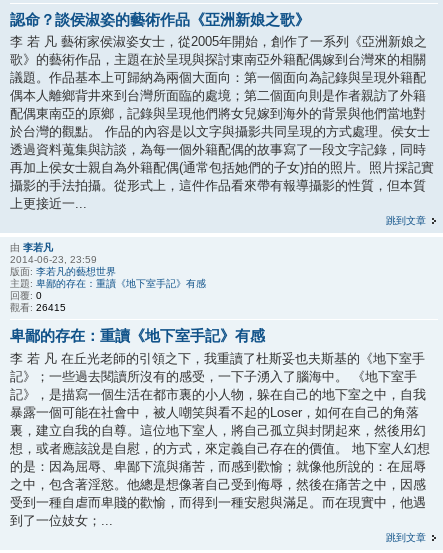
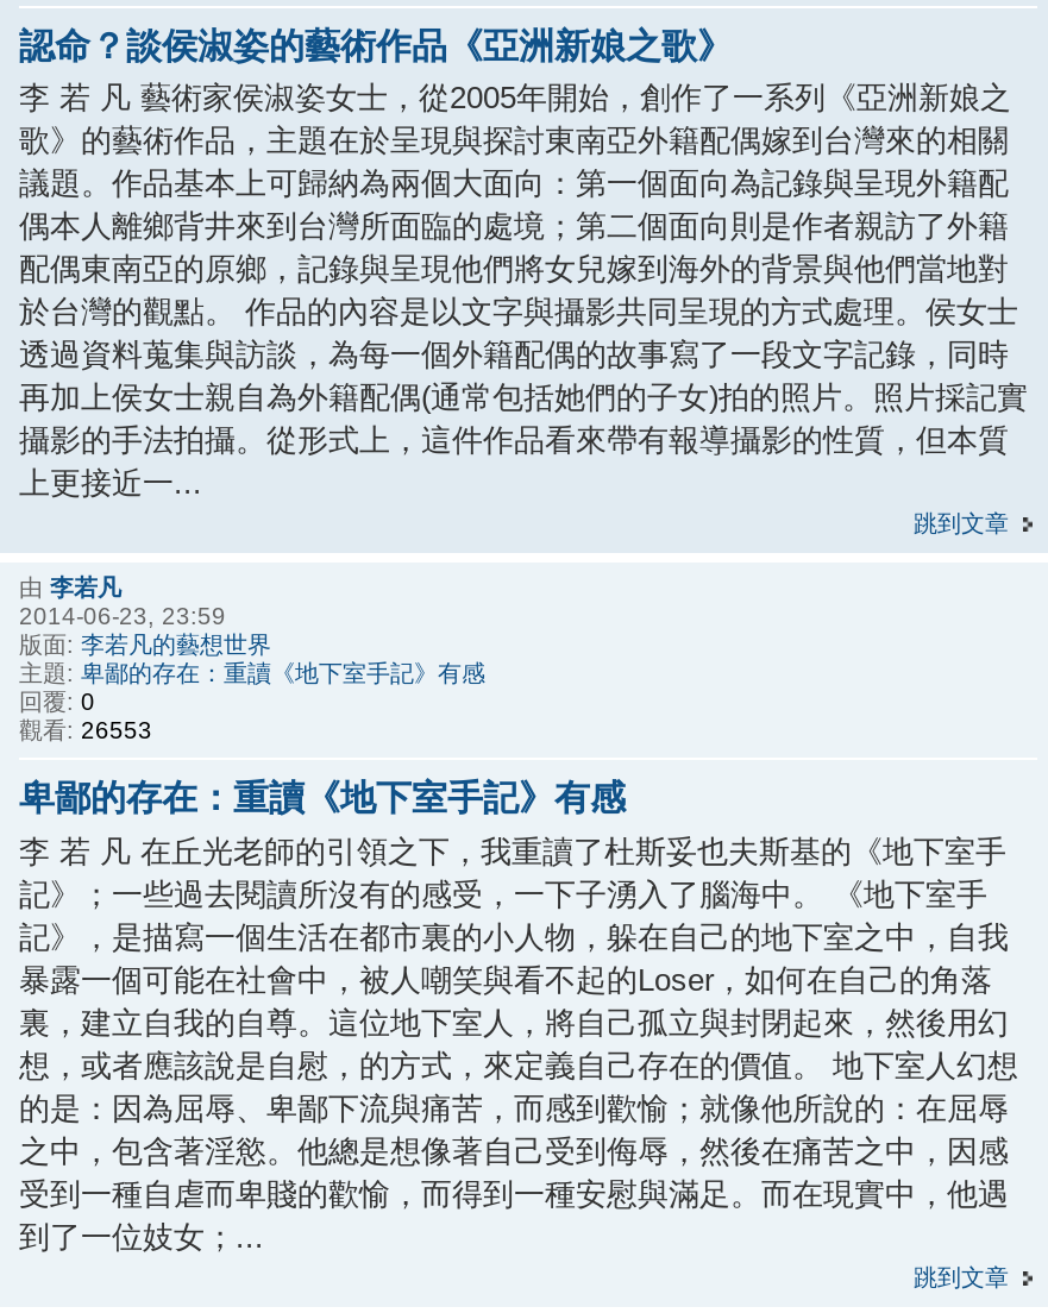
[10,302,66,313] 觀看: 26415 -> [19,717,152,743] 觀看: 26553

